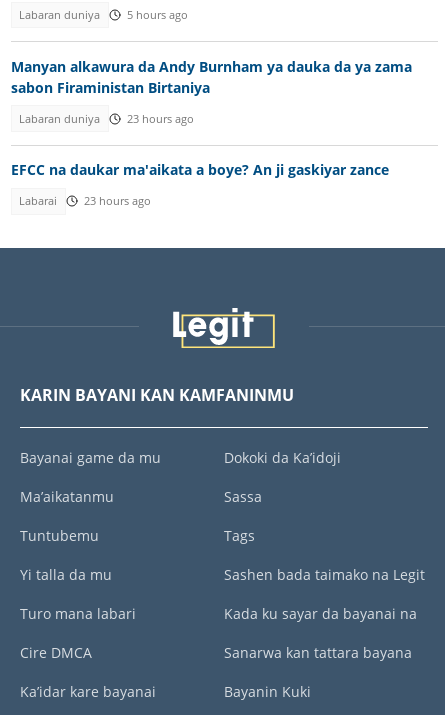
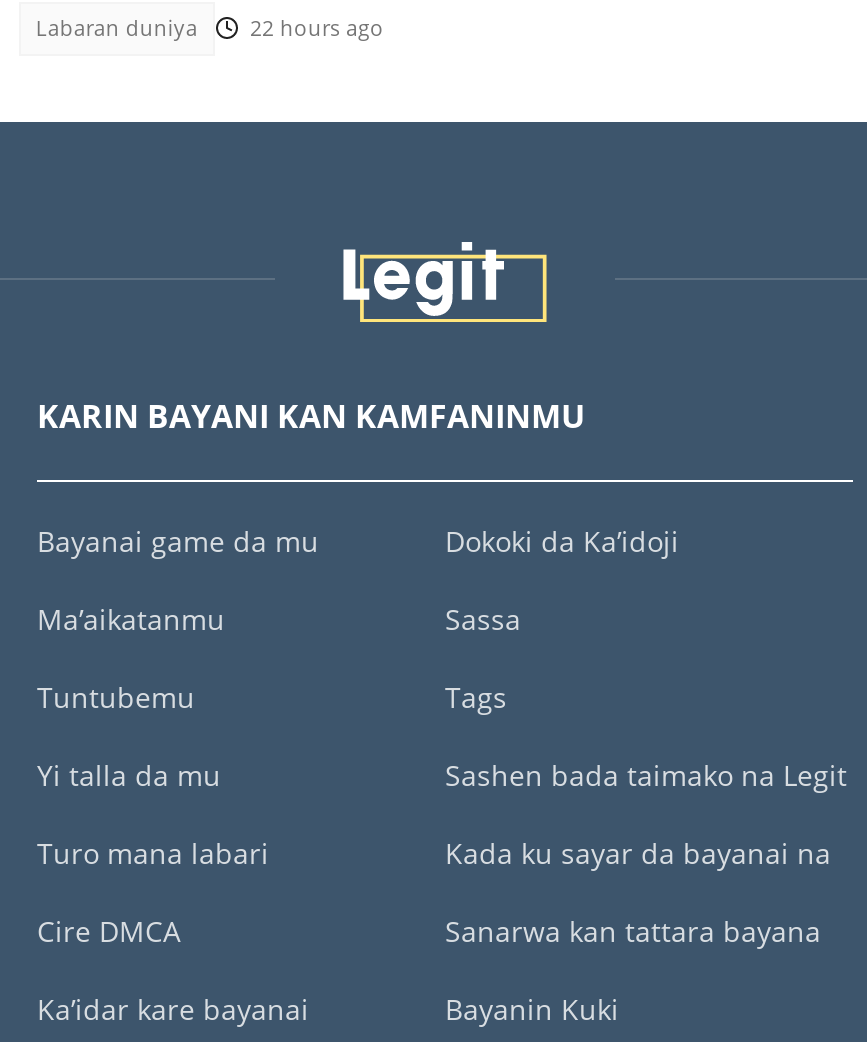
[10,8,411,208] 5 hours ago | Manyan alkawura da Andy Burnham ya dauka da ya zama | sabon Firaministan Birtaniya | Labaran duniya | 23 hours ago | EFCC na daukar ma'aikata a boye? An ji gaskiyar zance | Labarai | 23 hours ago -> [250,14,384,42] 22 hours ago

